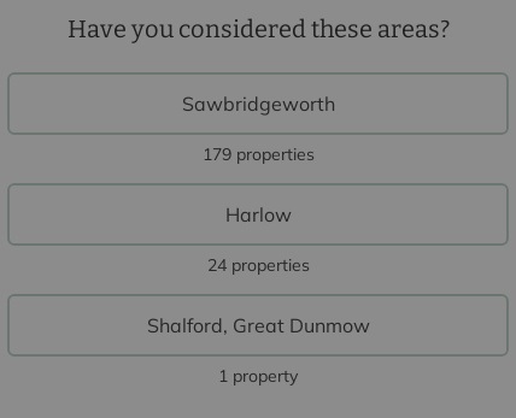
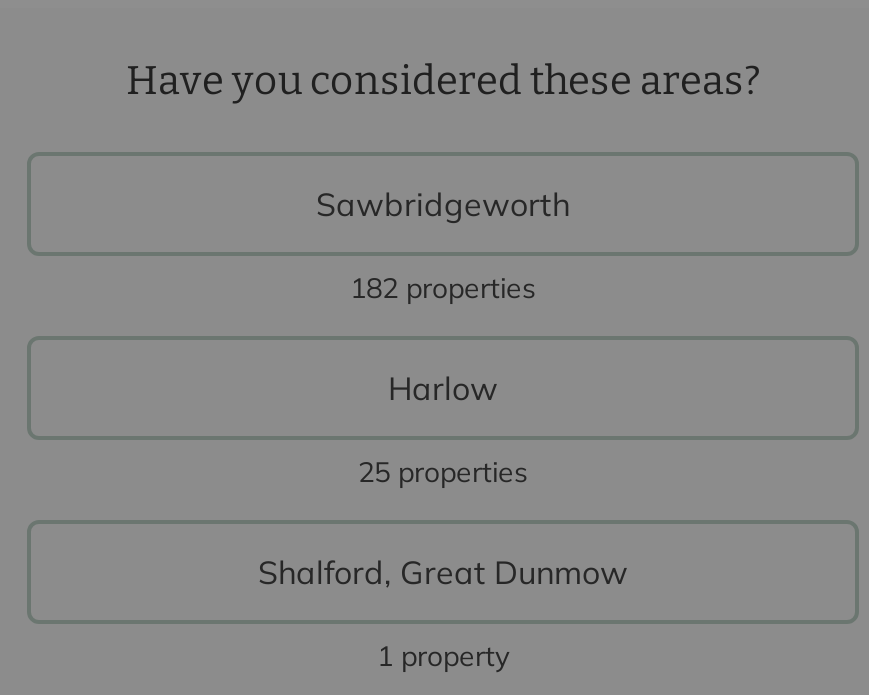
[202,143,314,165] 179 properties -> [350,270,536,306] 182 properties
[207,254,309,276] 24 properties -> [358,454,528,490] 25 properties

